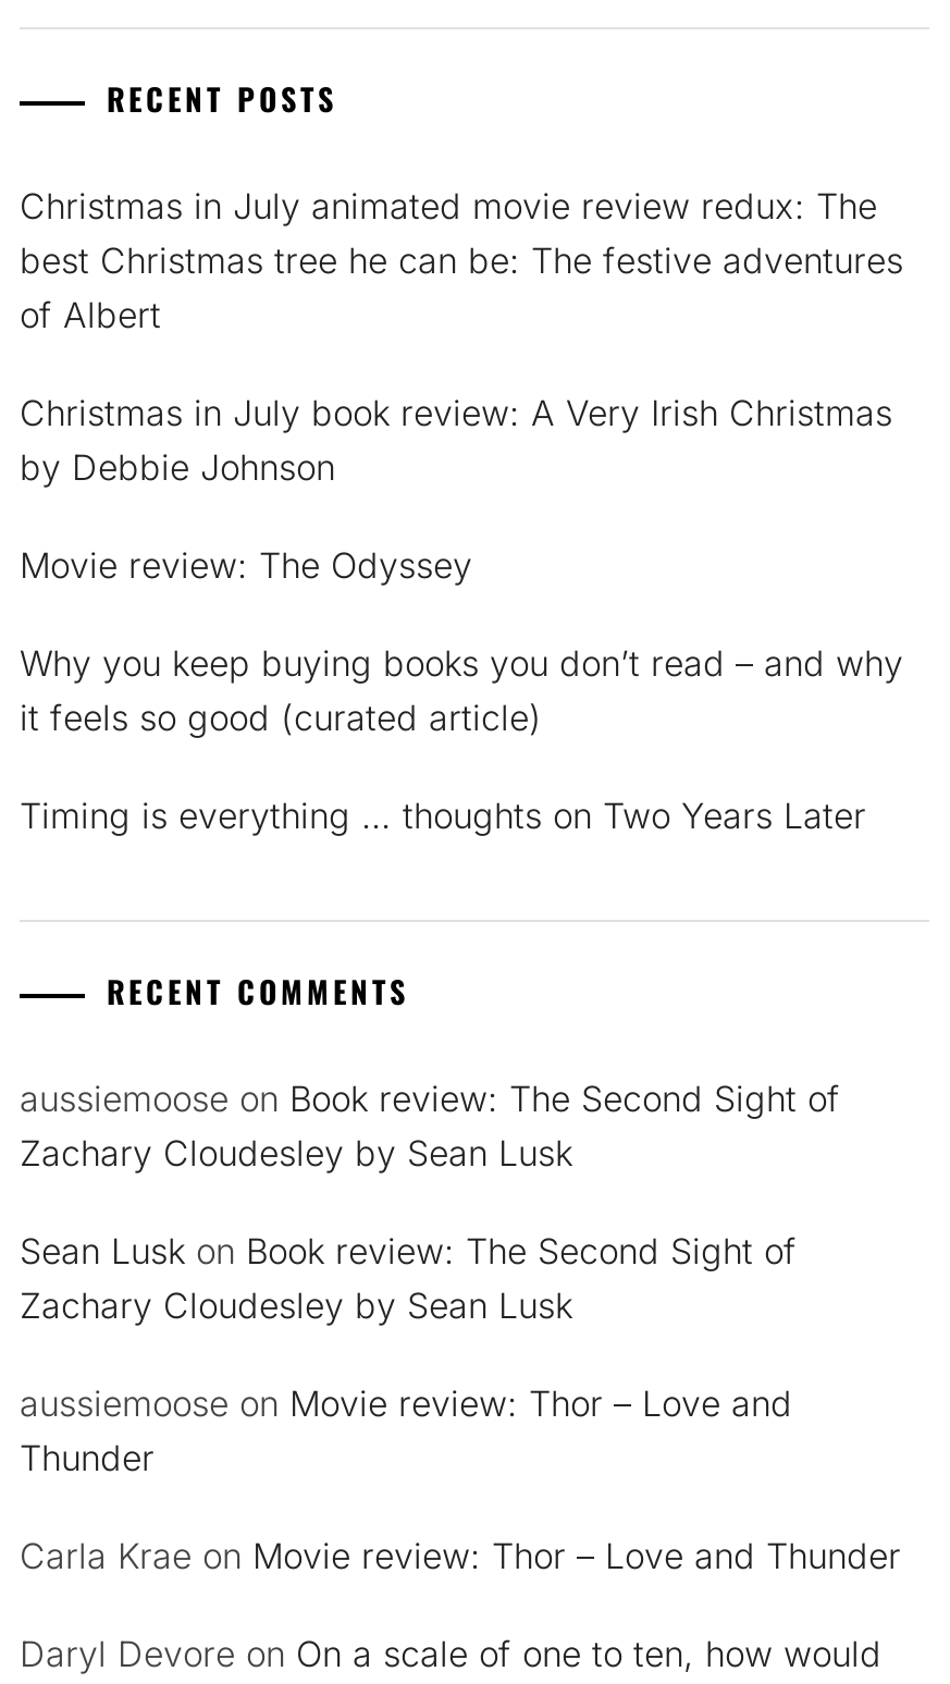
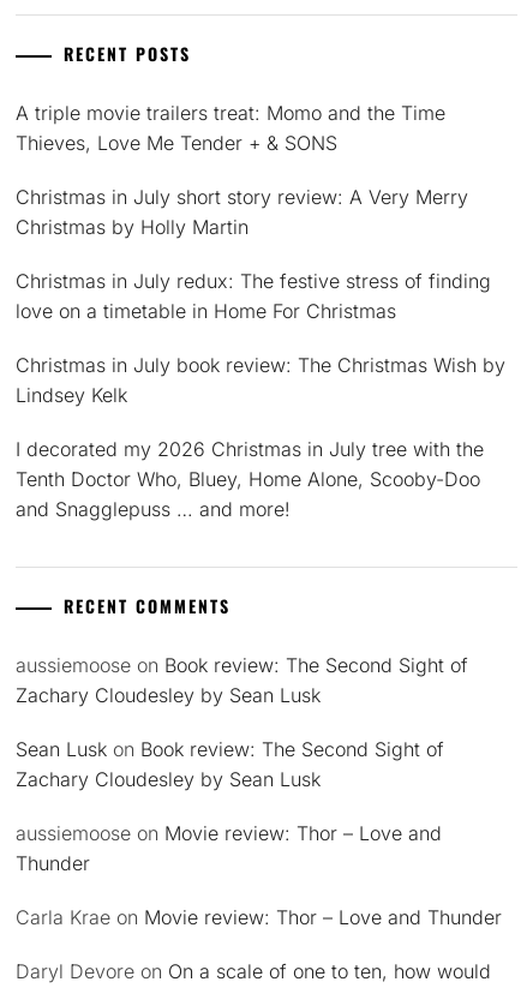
[20,184,903,336] Christmas in July animated movie review redux: The | best Christmas tree he can be: The festive adventures | of Albert -> [16,101,445,155] A triple movie trailers treat: Momo and the Time | Thieves, Love Me Tender + & SONS
[20,391,892,489] Christmas in July book review: A Very Irish Christmas | by Debbie Johnson -> [16,185,468,239] Christmas in July short story review: A Very Merry | Christmas by Holly Martin
[20,543,472,587] Movie review: The Odyssey -> [16,269,491,323] Christmas in July redux: The festive stress of finding | love on a timetable in Home For Christmas
[20,641,903,739] Why you keep buying books you don’t read – and why | it feels so good (curated article) -> [16,353,505,407] Christmas in July book review: The Christmas Wish by | Lindsey Kelk
[20,794,866,837] Timing is everything … thoughts on Two Years Later -> [16,437,484,521] I decorated my 2026 Christmas in July tree with the | Tenth Doctor Who, Bluey, Home Alone, Scooby-Doo | and Snagglepuss … and more!

